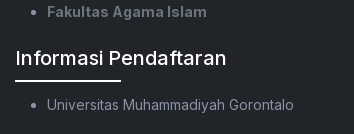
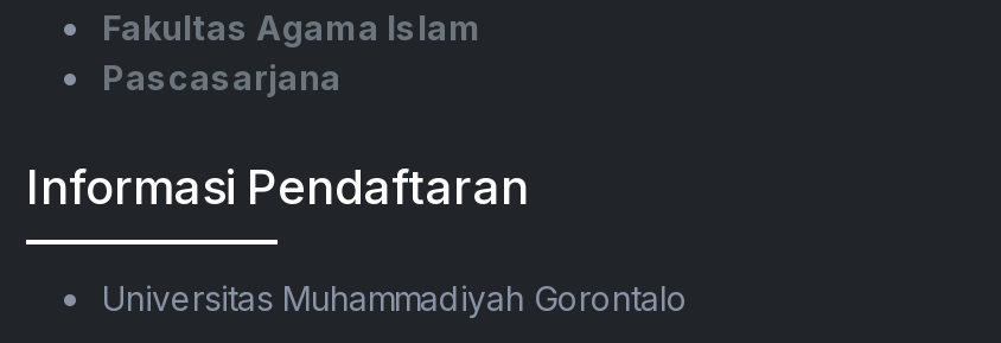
none -> [102,57,342,98] Pascasarjana

